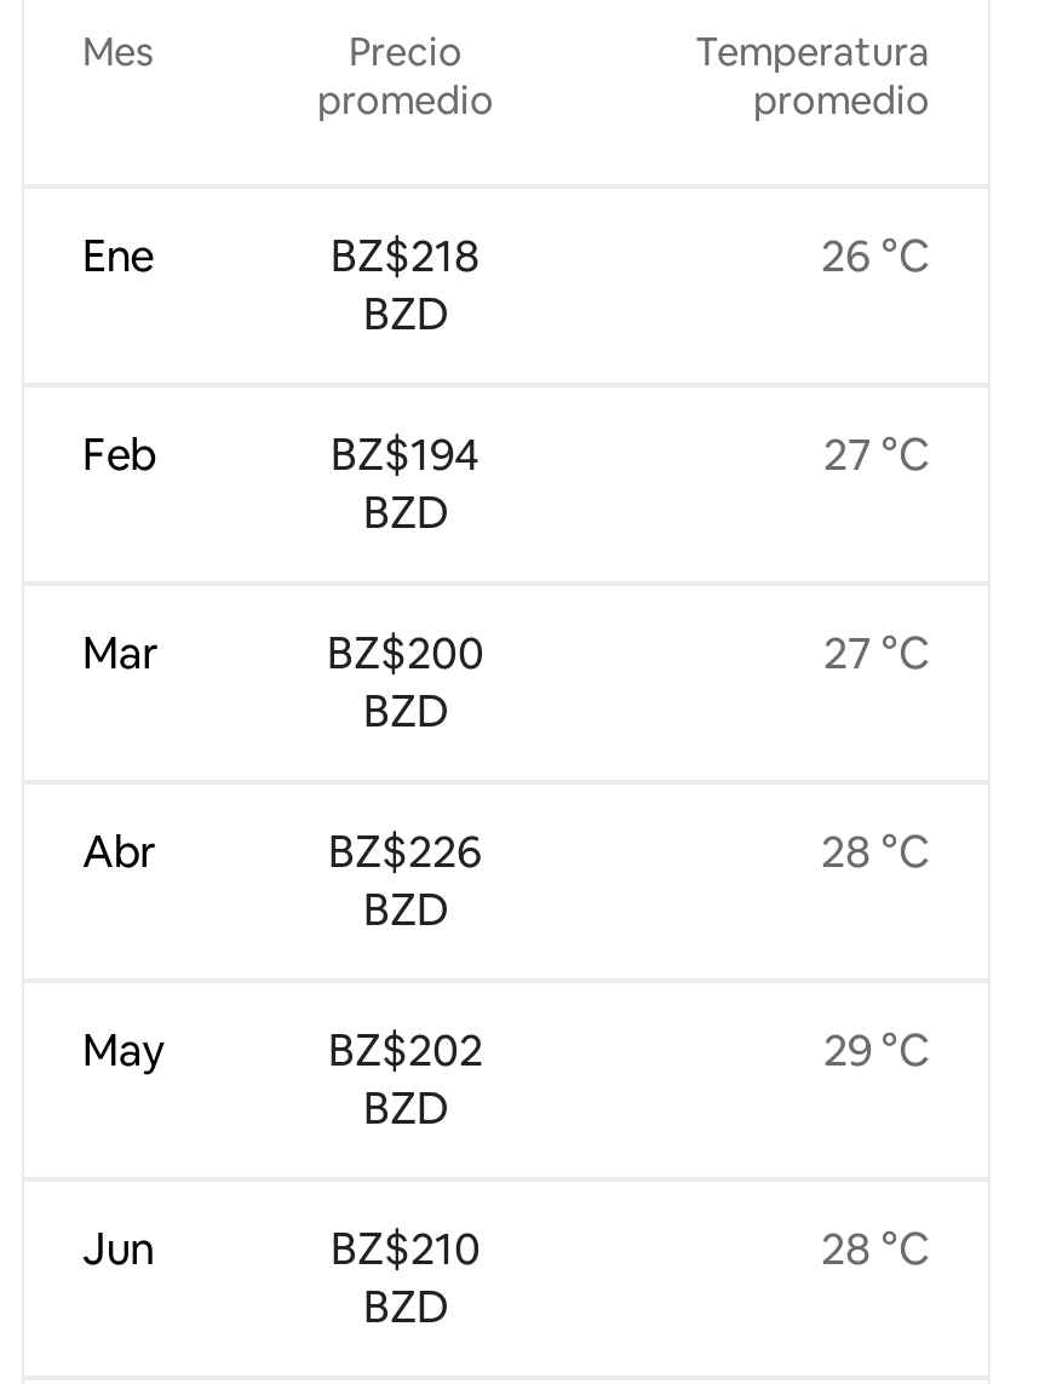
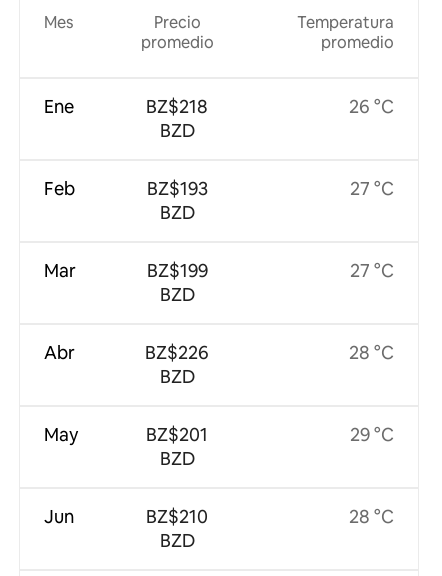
[331,427,481,482] BZ$194 -> [147,177,208,200] BZ$193
[327,625,484,681] BZ$200 -> [147,259,208,282] BZ$199
[328,1022,483,1078] BZ$202 -> [146,423,208,446] BZ$201

